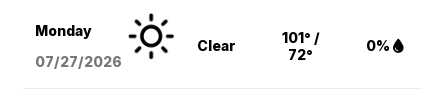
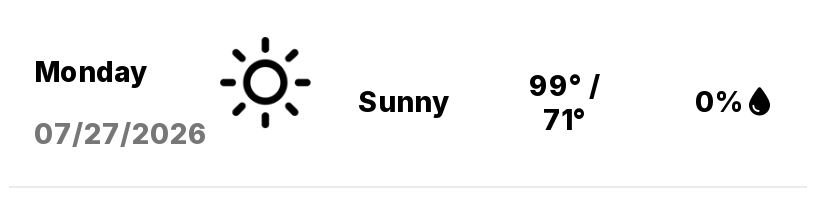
[197,29,320,63] Clear | 101° / | 72° -> [358,69,601,137] Sunny | 99° / | 71°

